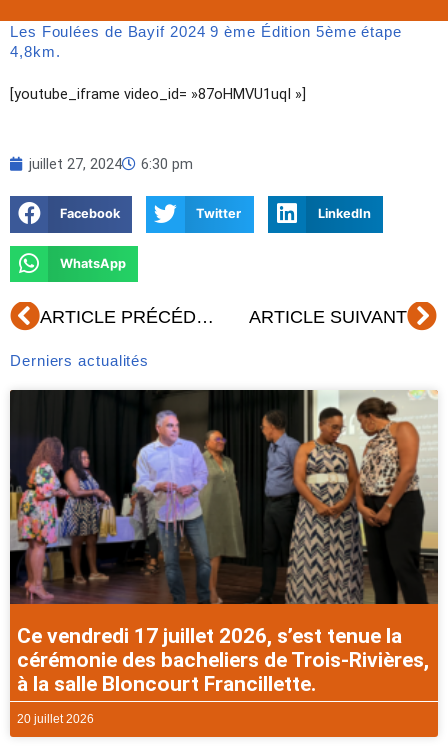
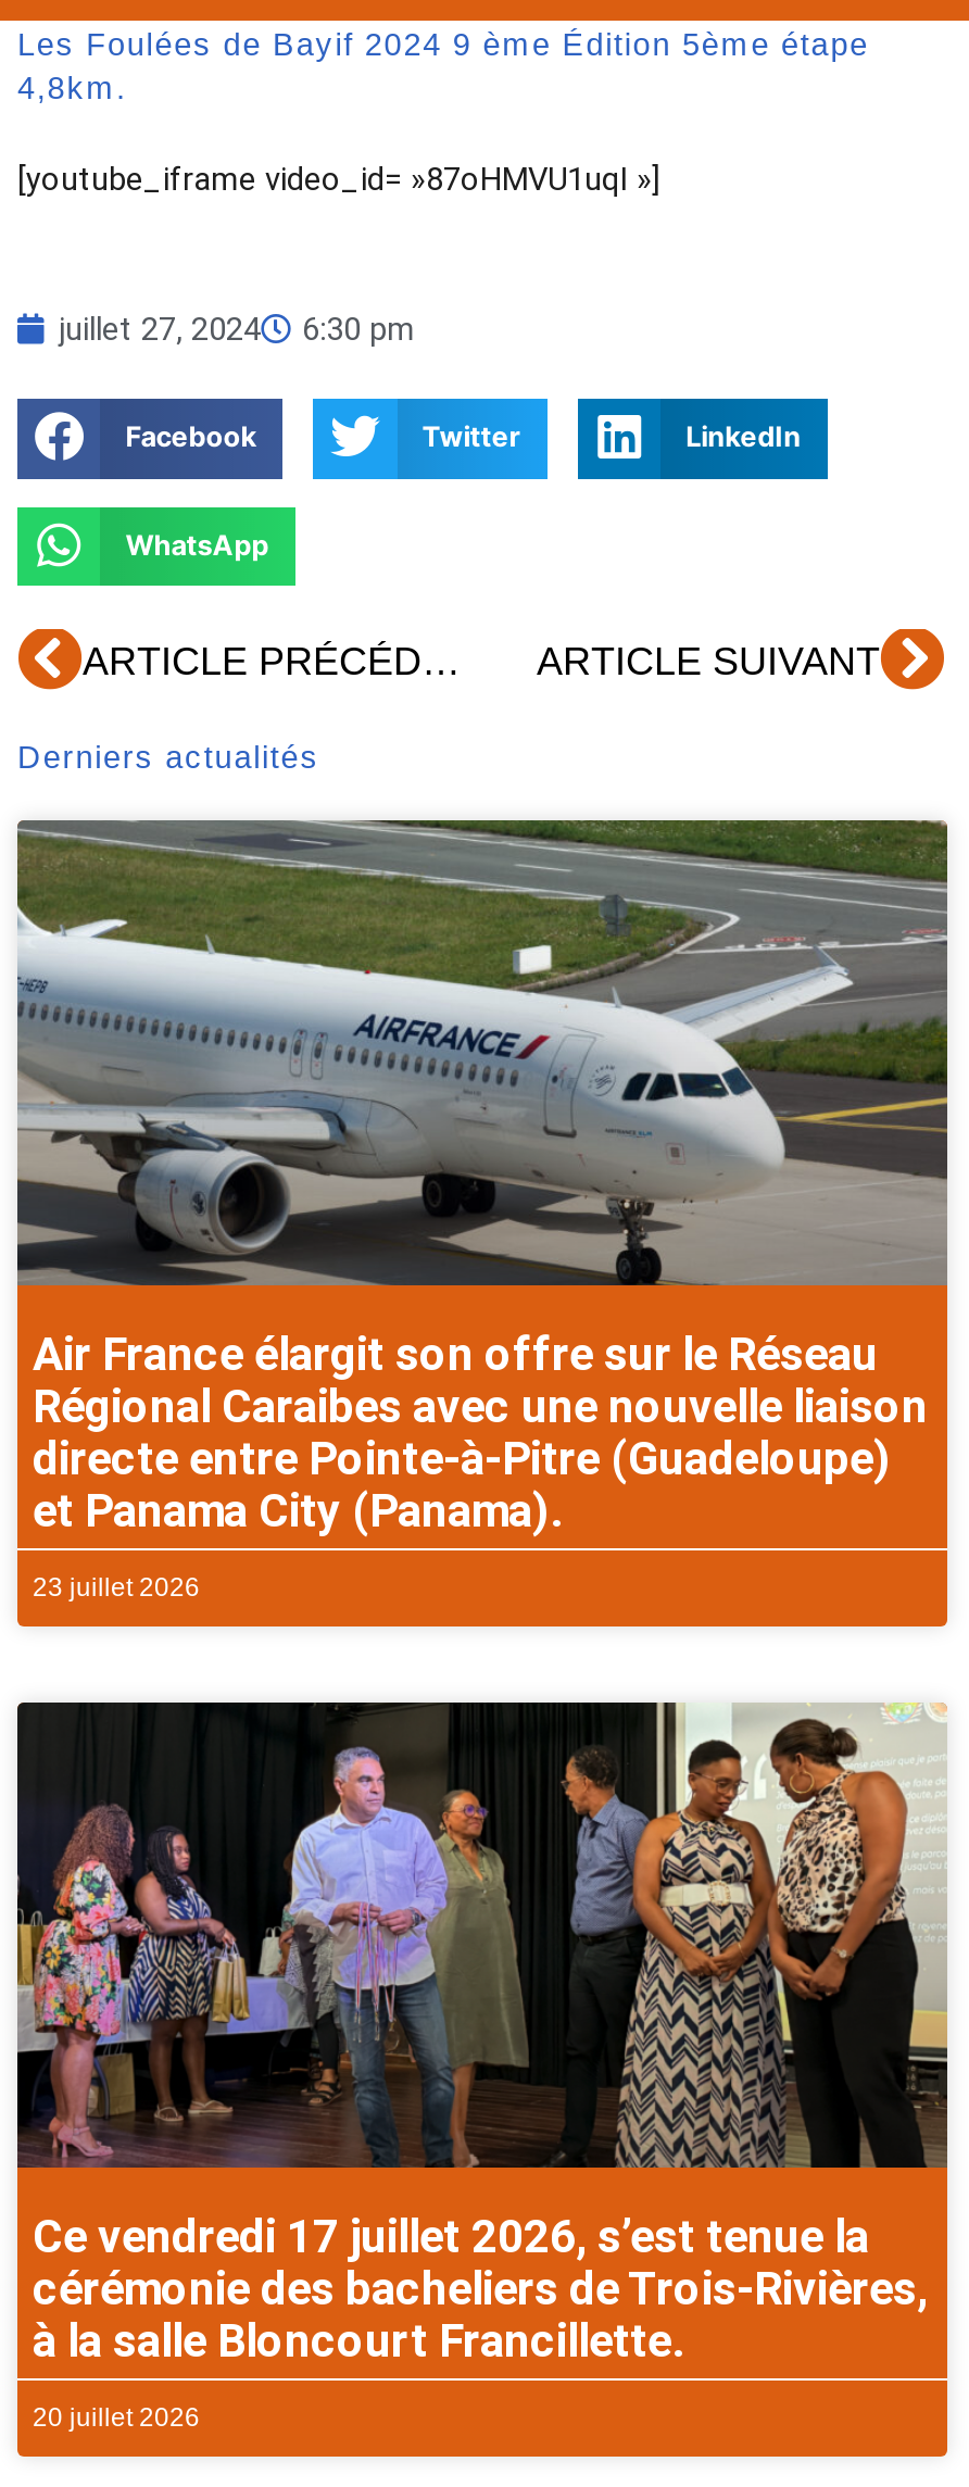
none -> [15,818,949,1603] [image] | Air France élargit son offre sur le Réseau | Régional Caraibes avec une nouvelle liaison | directe entre Pointe-à-Pitre (Guadeloupe) | et Panama City (Panama). | 23 juillet 2026

